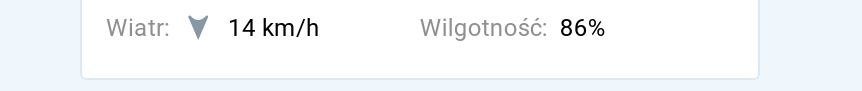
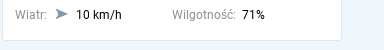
[228,14,606,42] 14 km/h | Wilgotność: 86% -> [76,8,265,22] 10 km/h | Wilgotność: 71%

